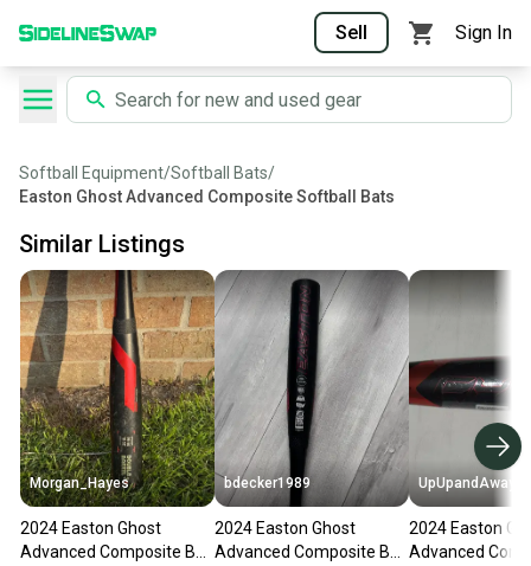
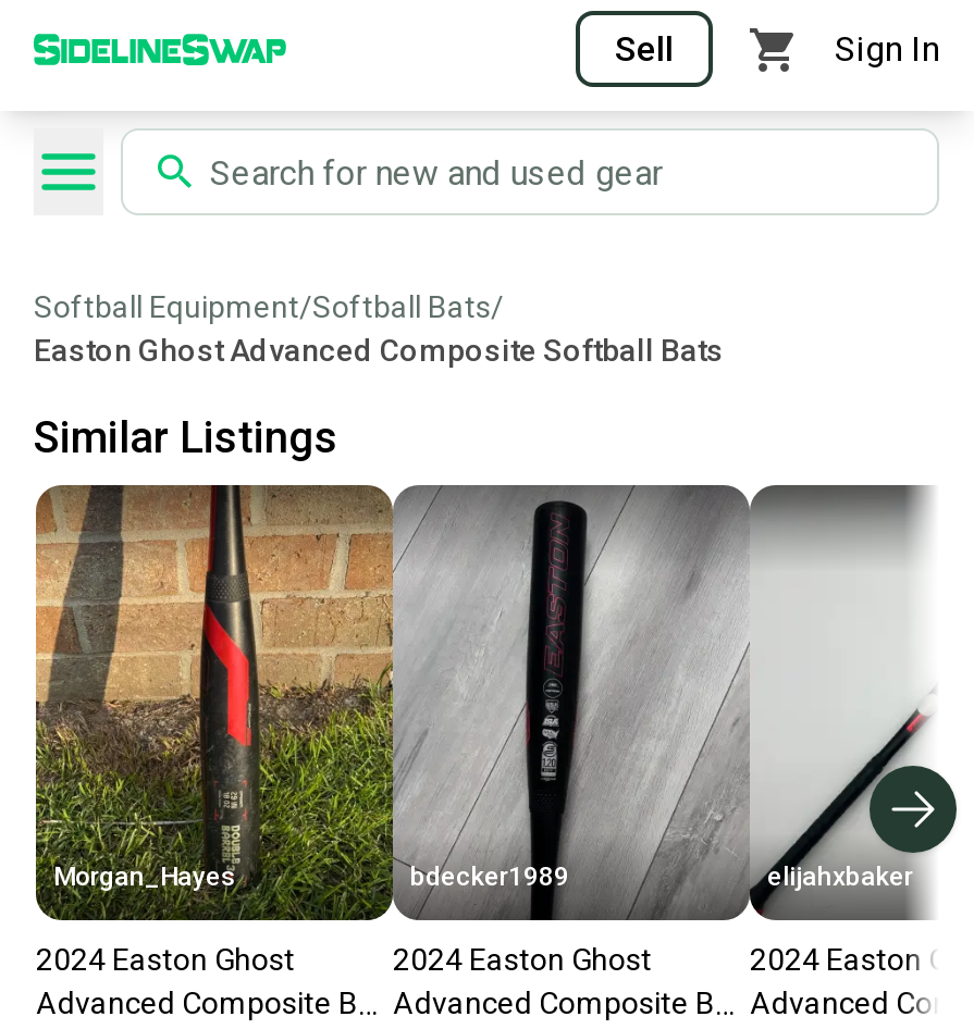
[408,284,516,492] [image] | UpUpandAway -> [750,509,933,893] [image] | elijahxbaker

